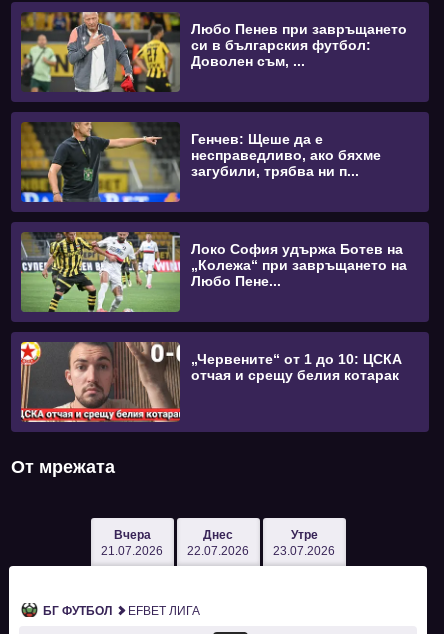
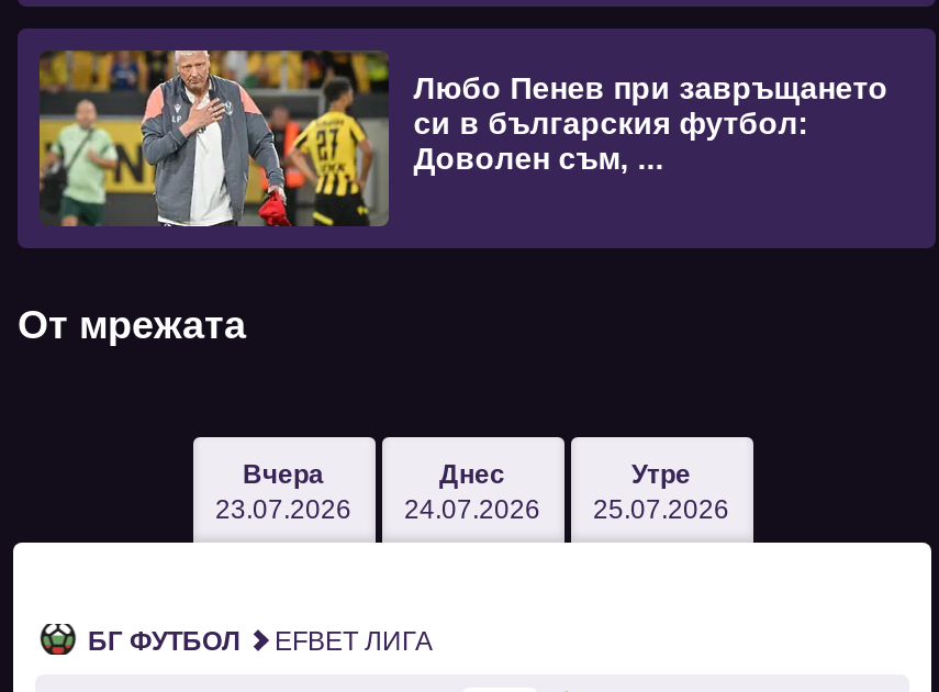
[20,121,381,203] [image] | Генчев: Щеше да е | несправедливо, ако бяхме | загубили, трябва ни п... -> none
[20,231,407,313] [image] | Локо София удържа Ботев на | „Колежа“ при завръщането на | Любо Пене... -> none
[20,341,402,423] [image] | „Червените“ от 1 до 10: ЦСКА | отчая и срещу белия котарак -> none
[101,544,163,558] 21.07.2026 -> [215,495,351,525] 23.07.2026
[187,544,249,558] 22.07.2026 -> [404,495,540,525] 24.07.2026
[273,544,335,558] 23.07.2026 -> [593,495,729,525] 25.07.2026

